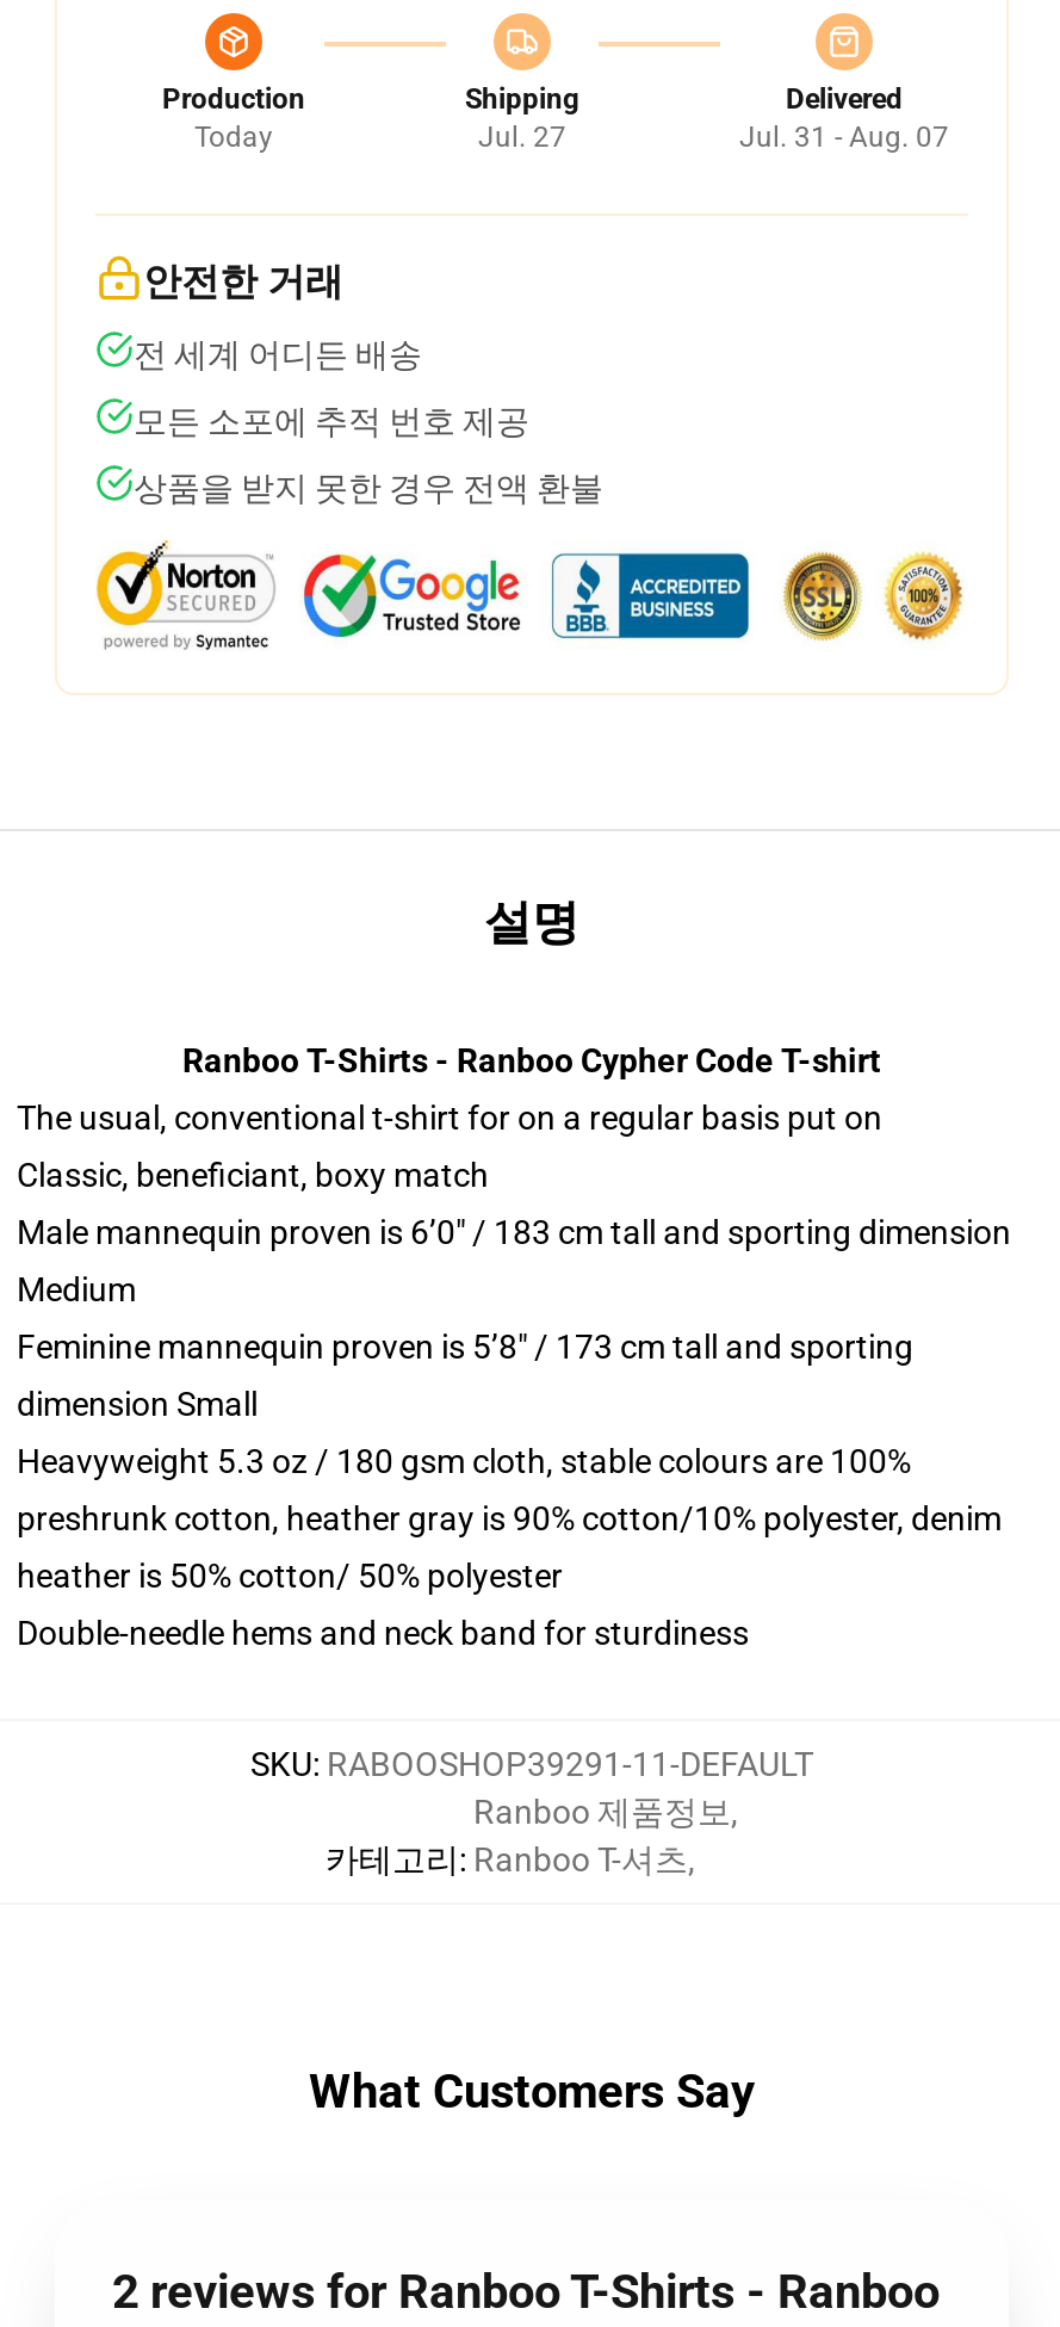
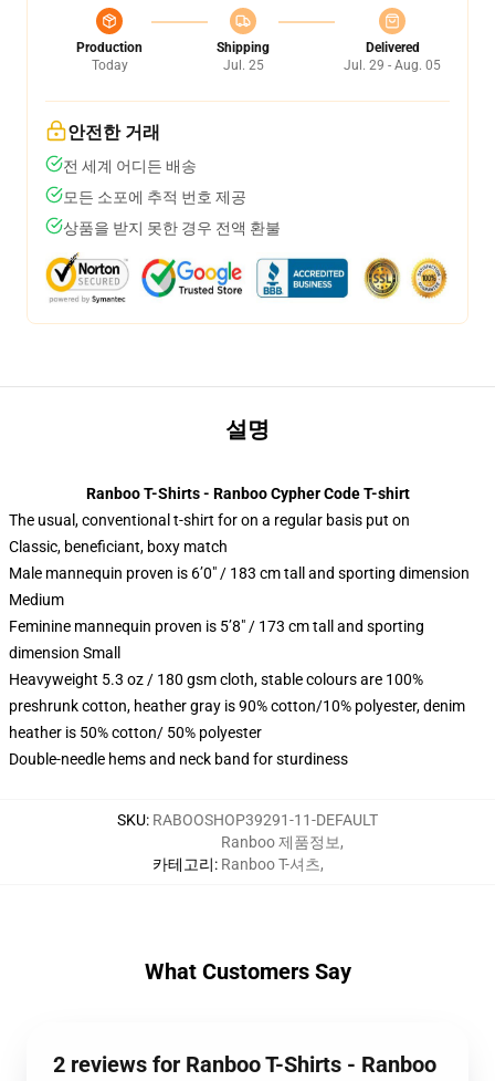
[478,120,566,154] Jul. 27 -> [223,58,264,73] Jul. 25
[739,120,949,154] Jul. 31 - Aug. 07 -> [344,58,441,73] Jul. 29 - Aug. 05

